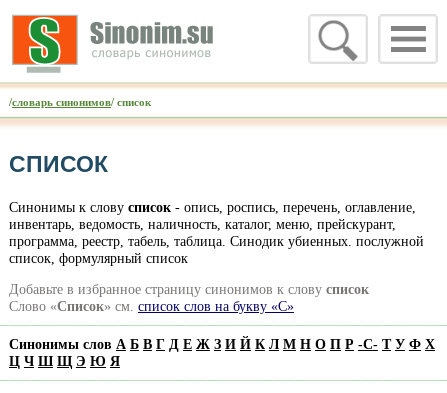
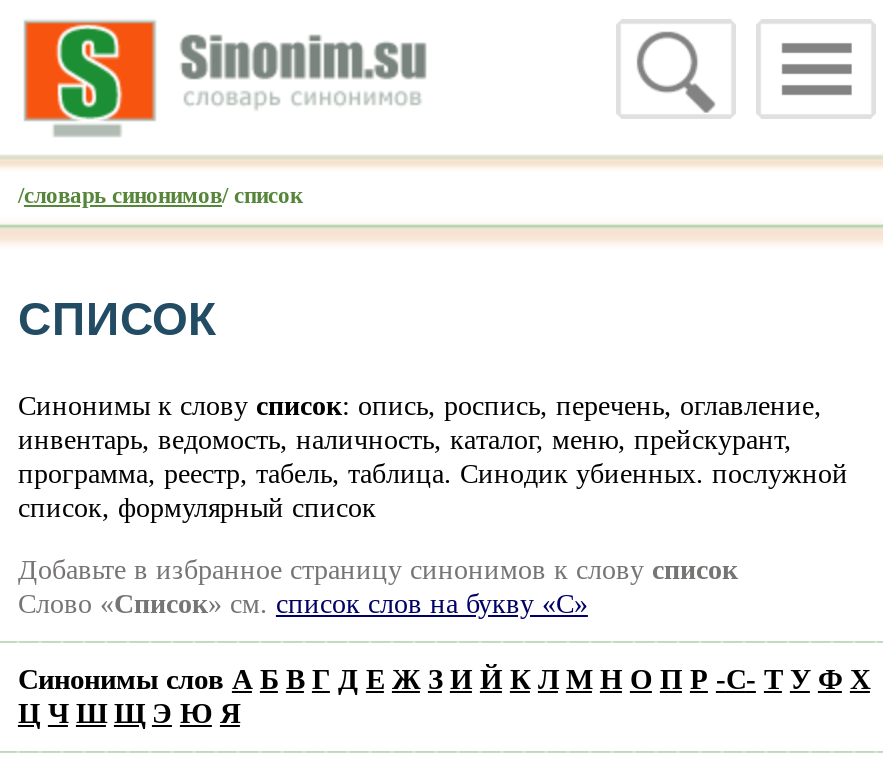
[9,199,416,215] Синонимы к слову список - опись, роспись, перечень, оглавление, -> [18,389,822,421] Синонимы к слову список: опись, роспись, перечень, оглавление,

